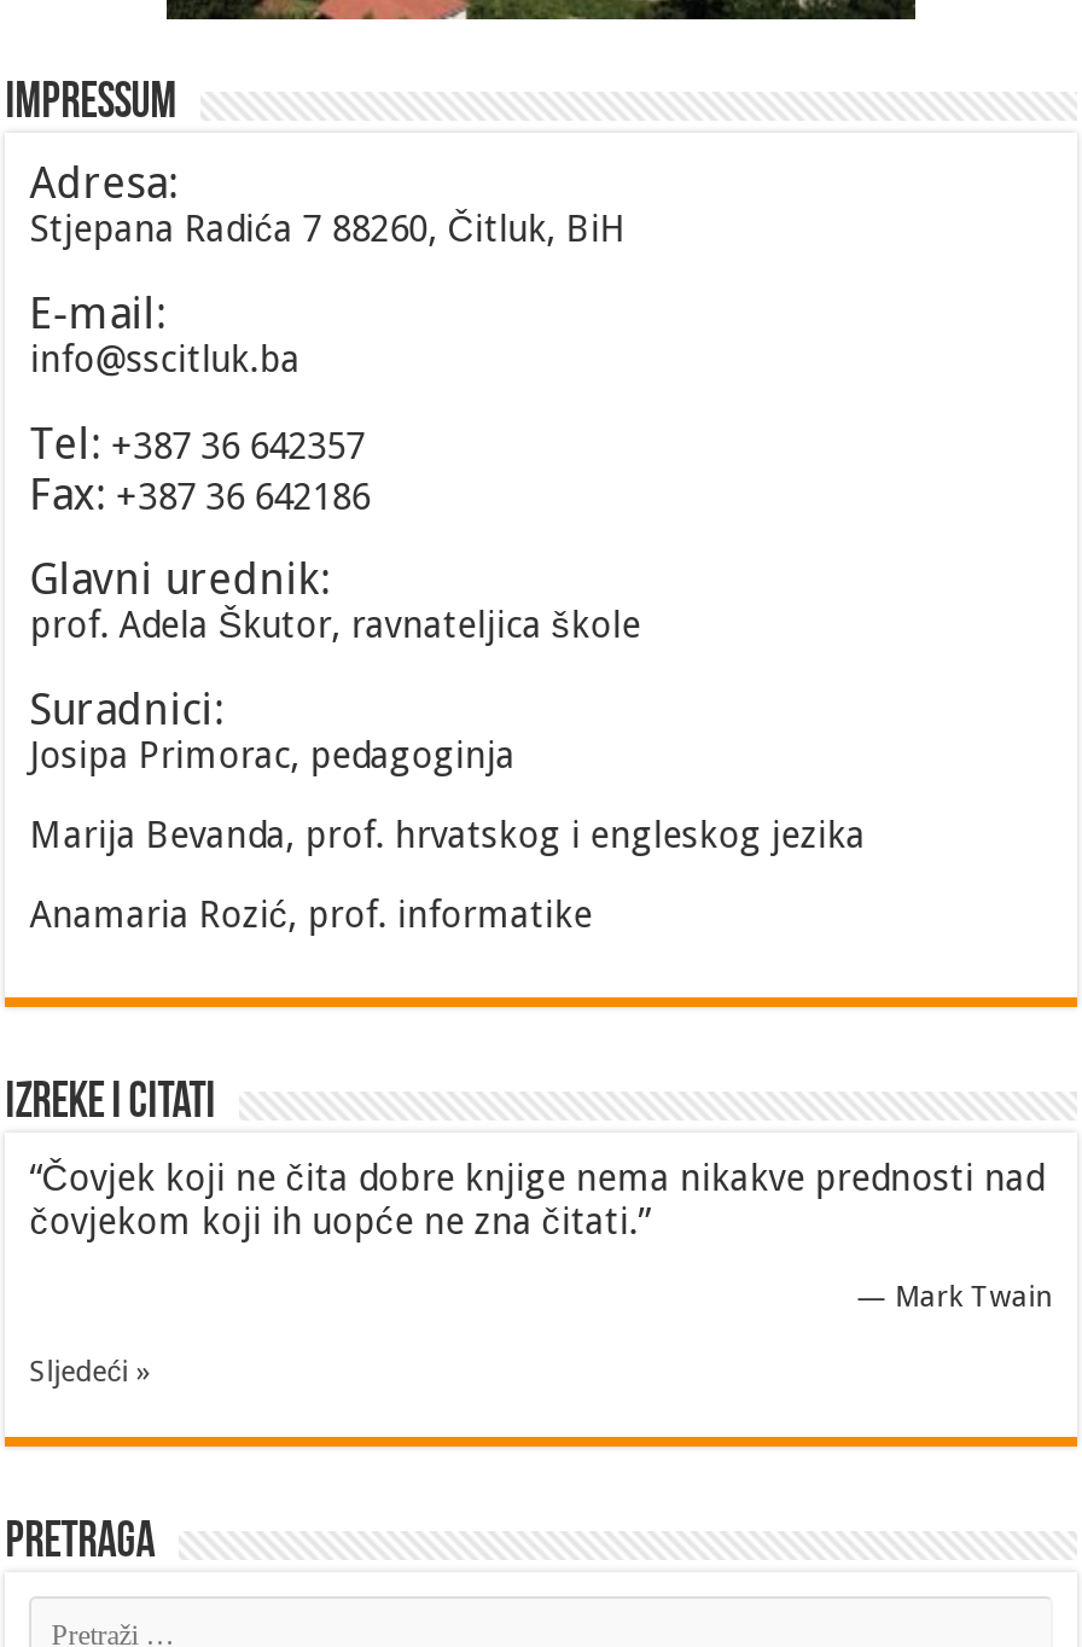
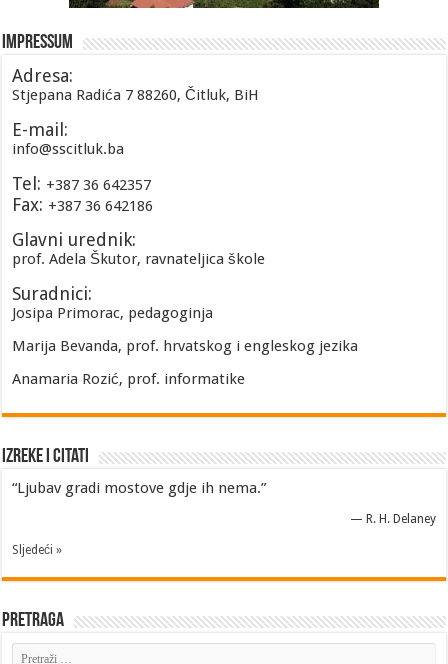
[29,1157,1044,1244] “Čovjek koji ne čita dobre knjige nema nikakve prednosti nad | čovjekom koji ih uopće ne zna čitati.” -> [12,479,266,497] “Ljubav gradi mostove gdje ih nema.”
[857,1280,1053,1314] — Mark Twain -> [350,512,436,526] — R. H. Delaney

